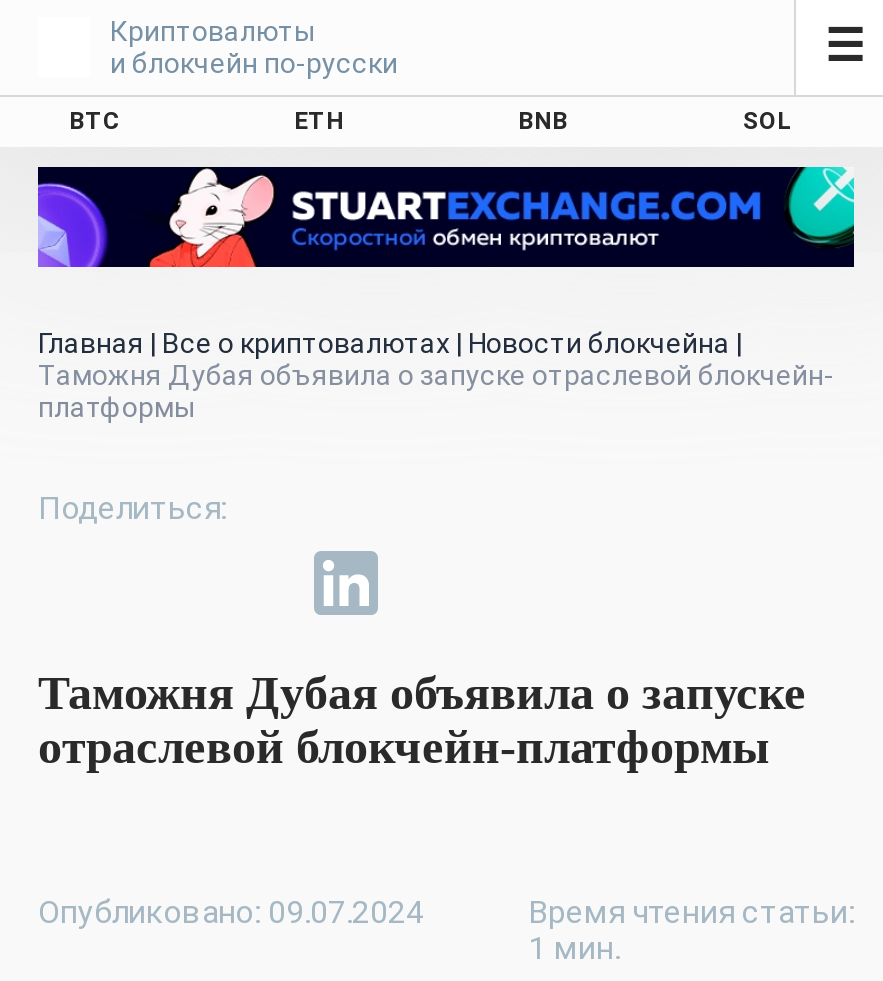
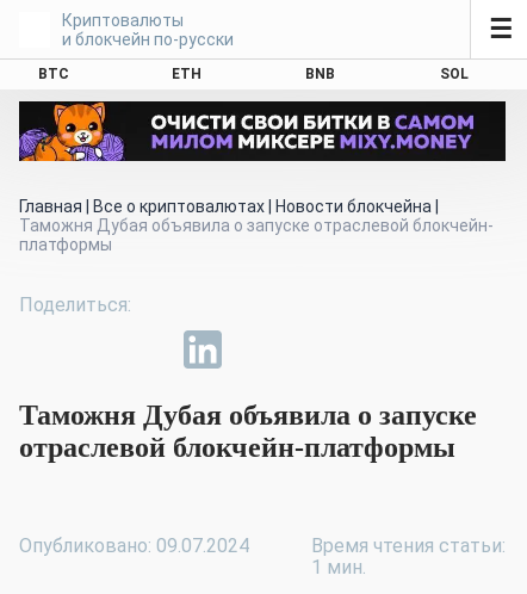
[36,165,856,269] [image] -> [18,100,507,162] [image]

